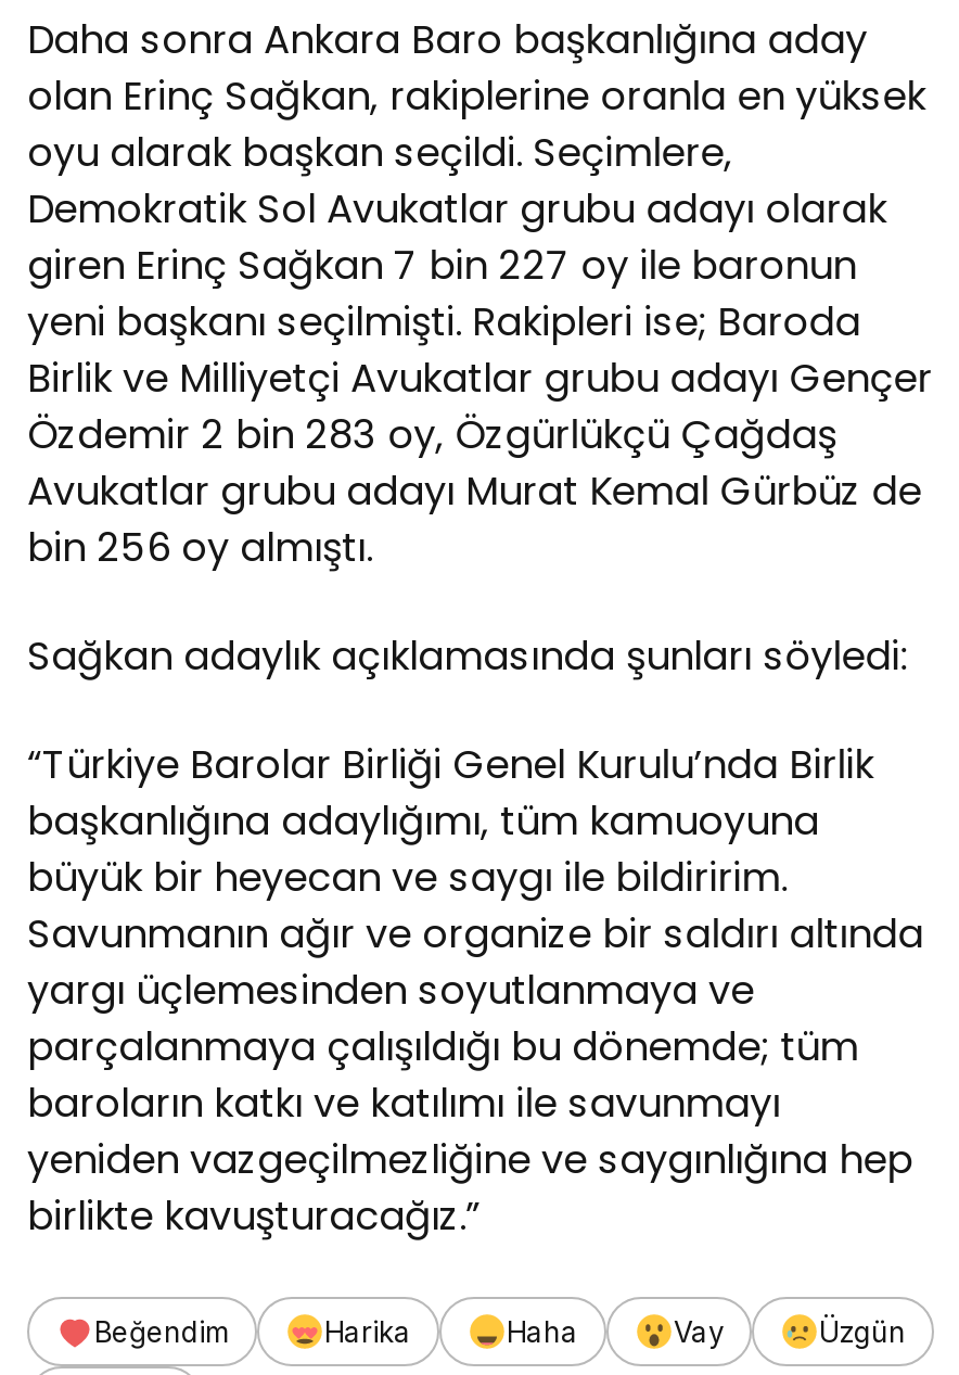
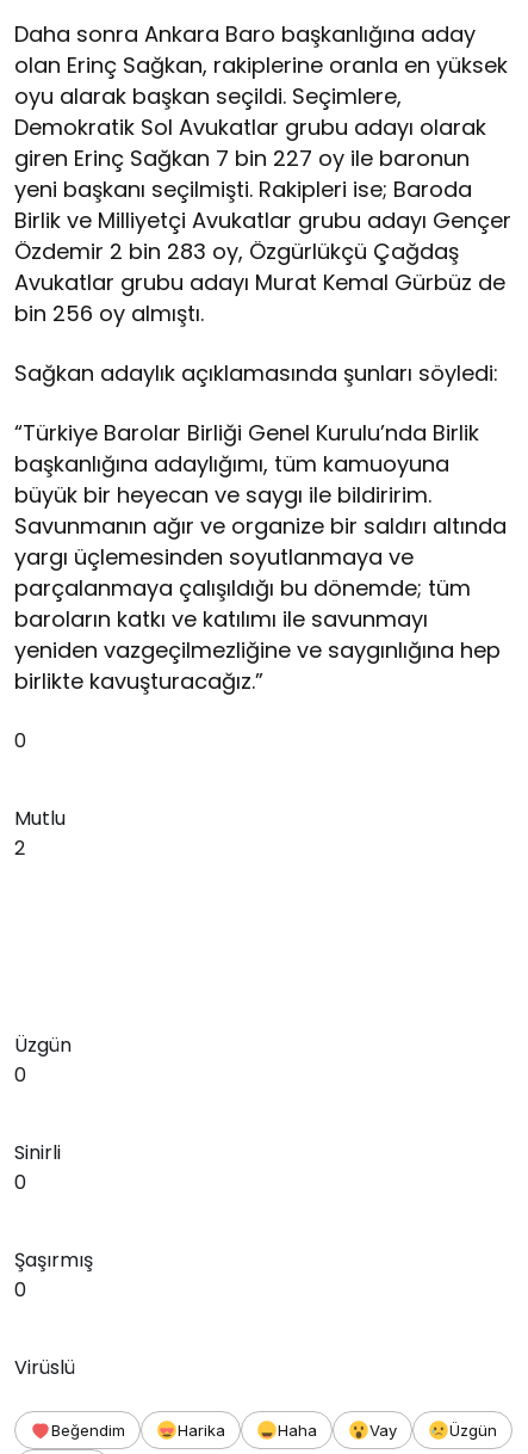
none -> [14,727,66,862] 0 | Mutlu | 2
none -> [14,1032,93,1381] Üzgün | 0 | Sinirli | 0 | Şaşırmış | 0 | Virüslü

